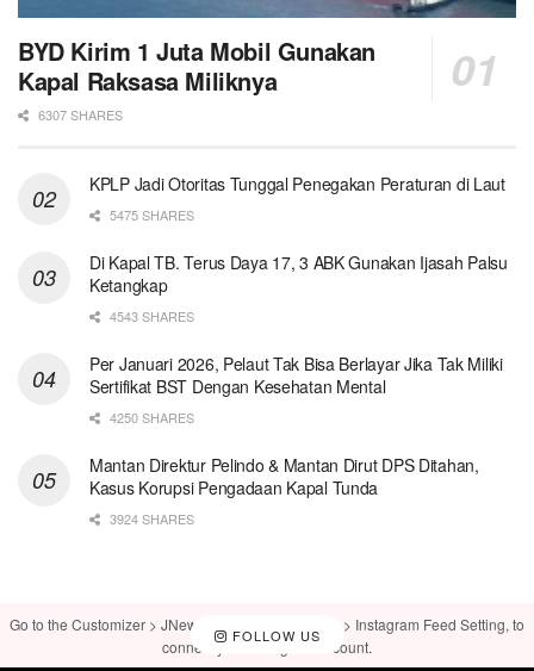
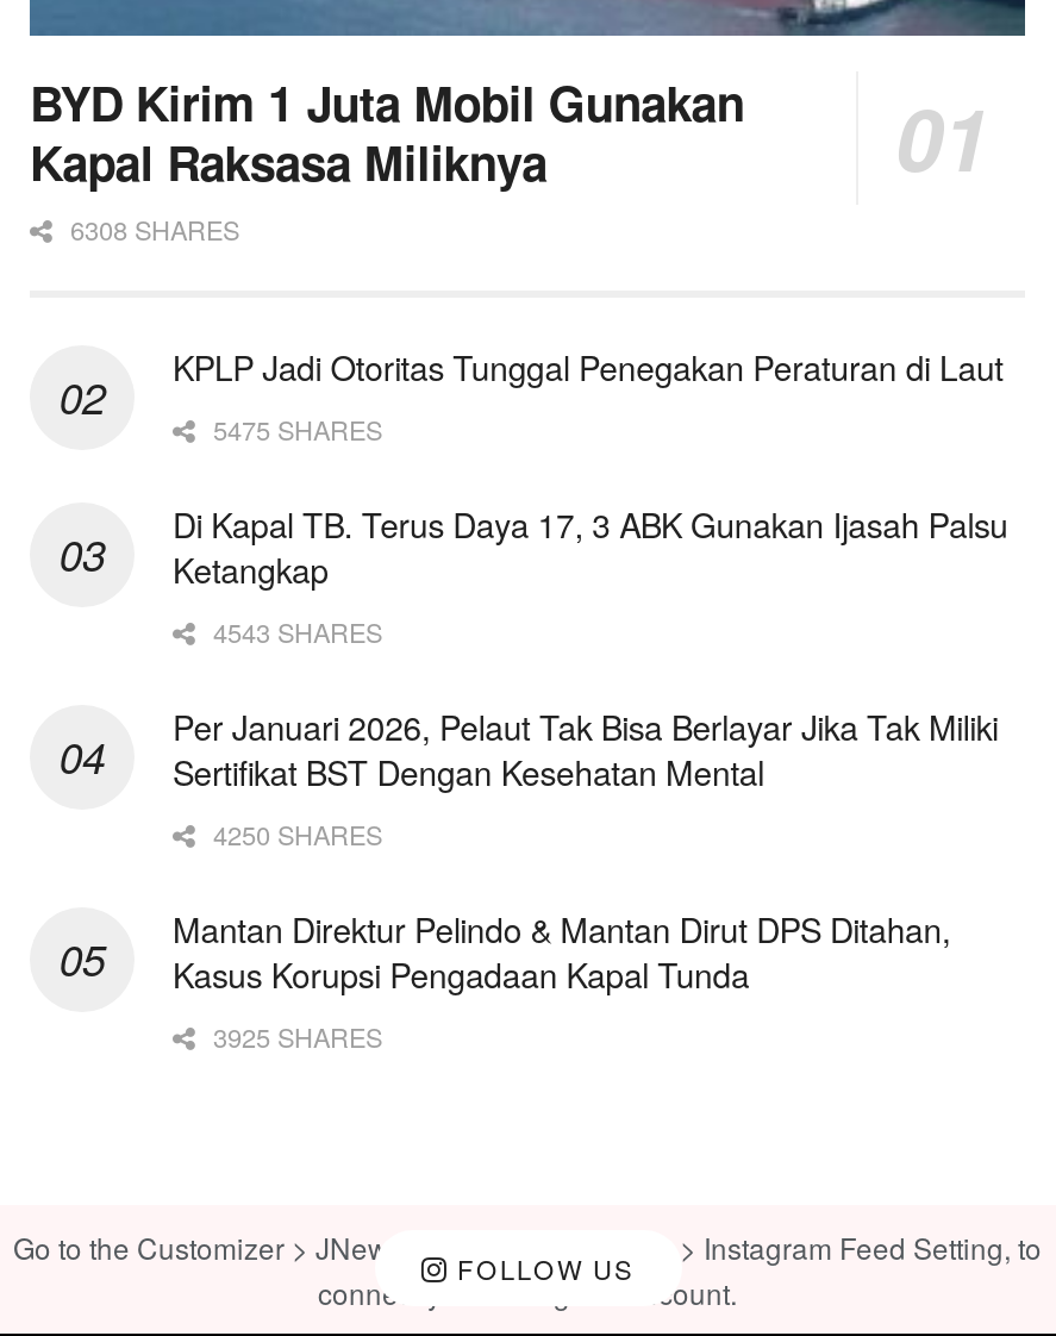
[35,105,123,124] 6307 SHARES -> [63,209,239,247] 6308 SHARES
[106,509,194,528] 3924 SHARES -> [206,1016,382,1054] 3925 SHARES

